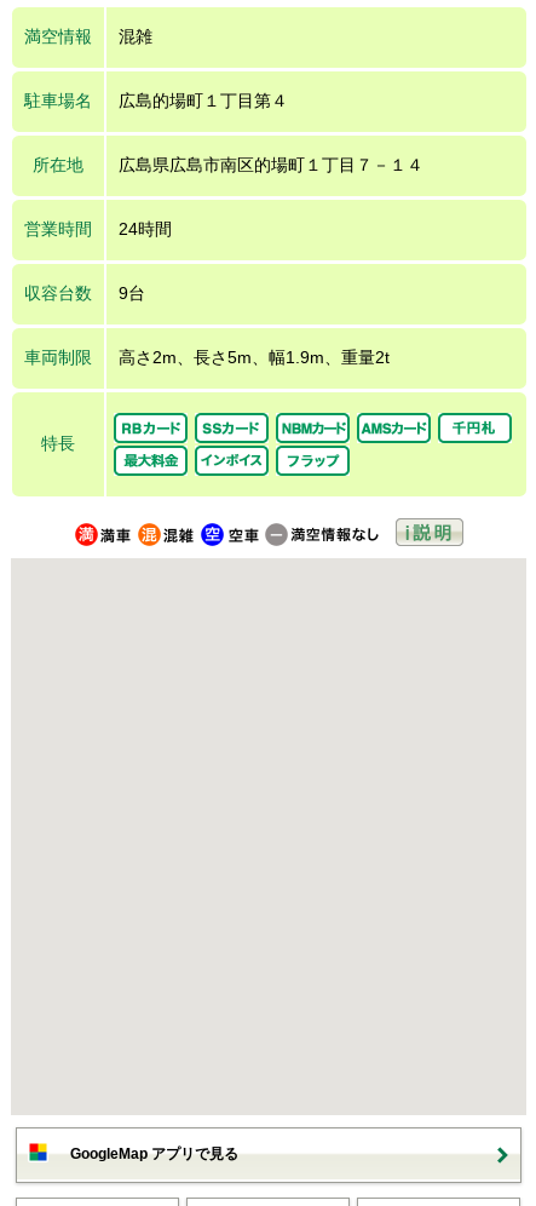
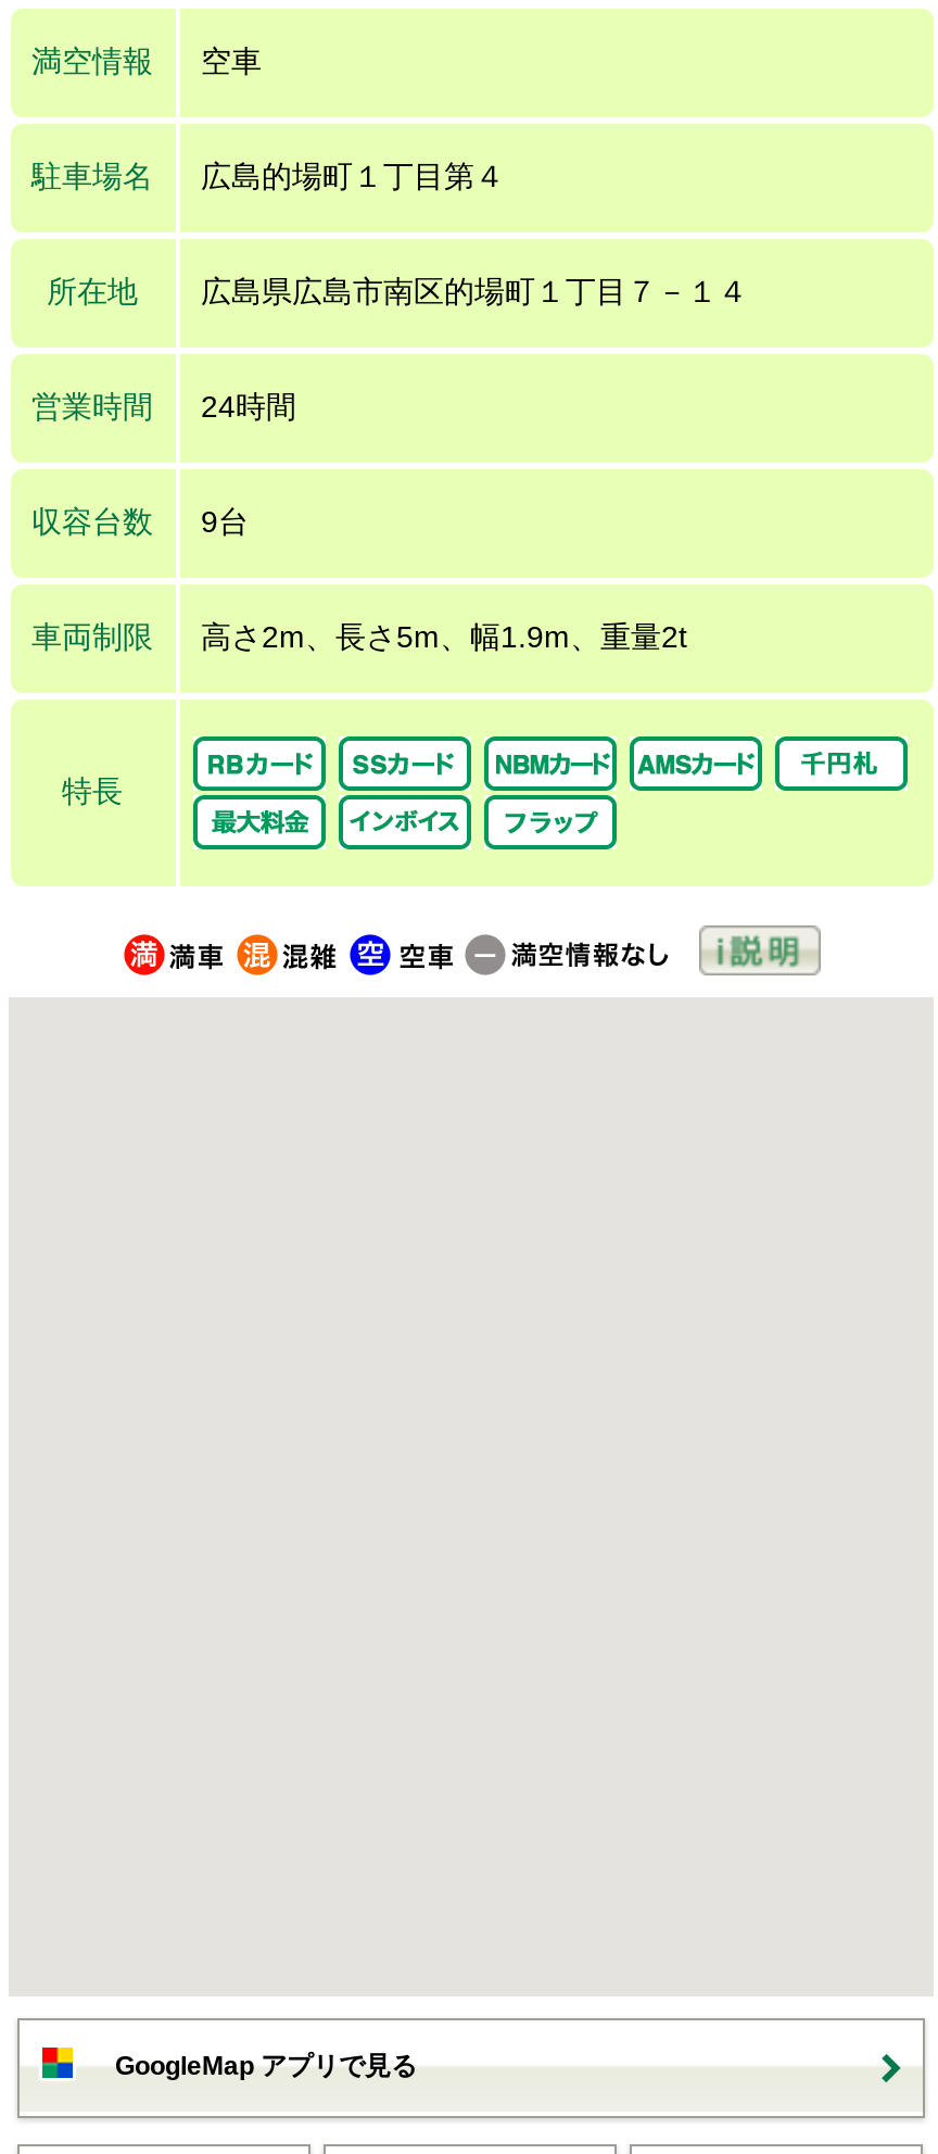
[118,26,152,46] 混雑 -> [201,43,262,77] 空車

